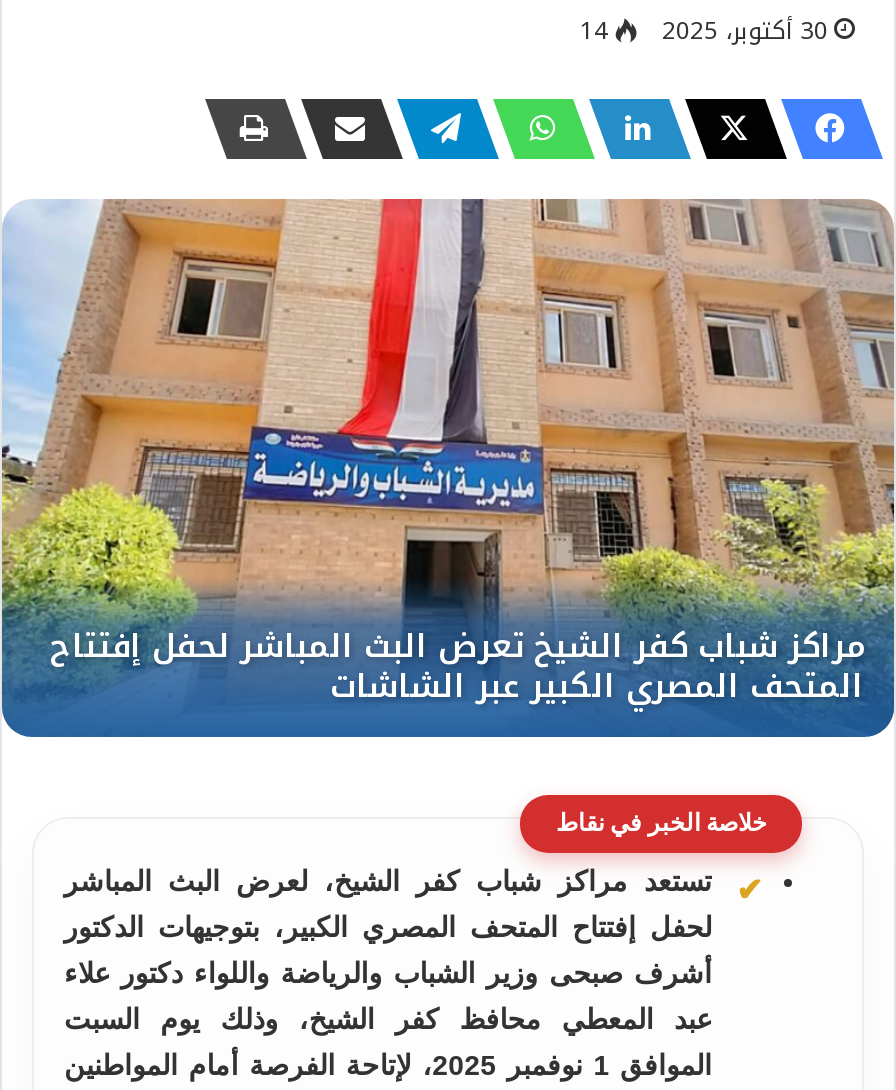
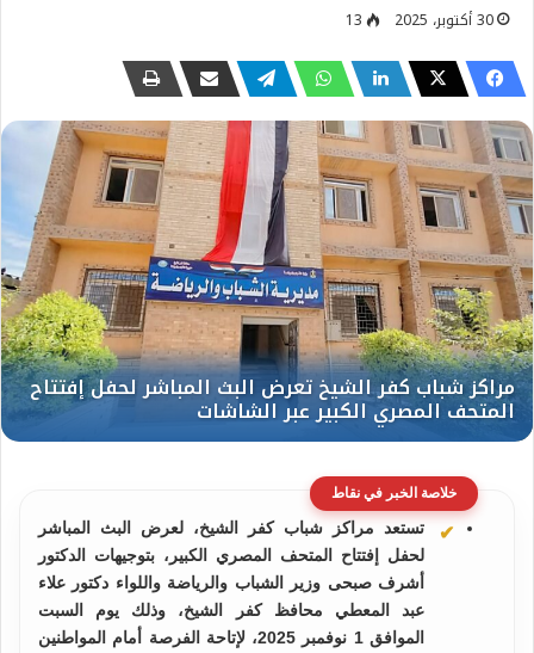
[580,9,608,53] 14 -> [346,7,362,33] 13

